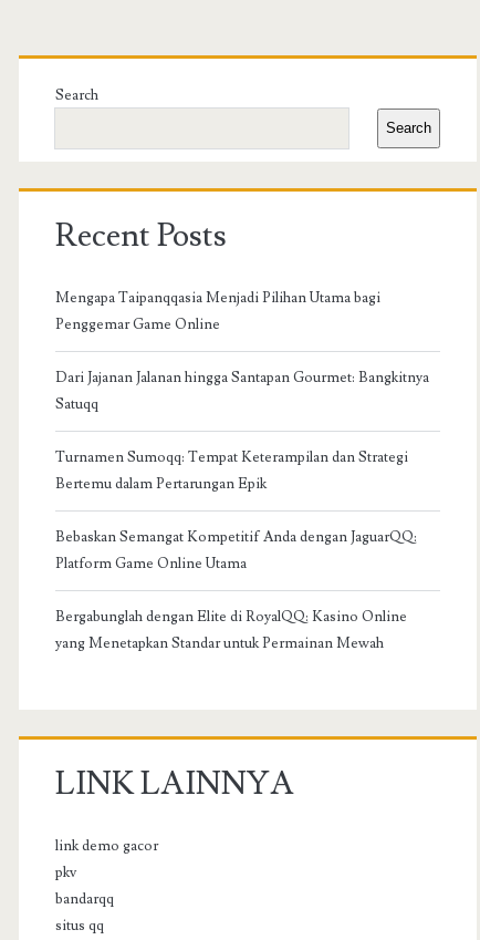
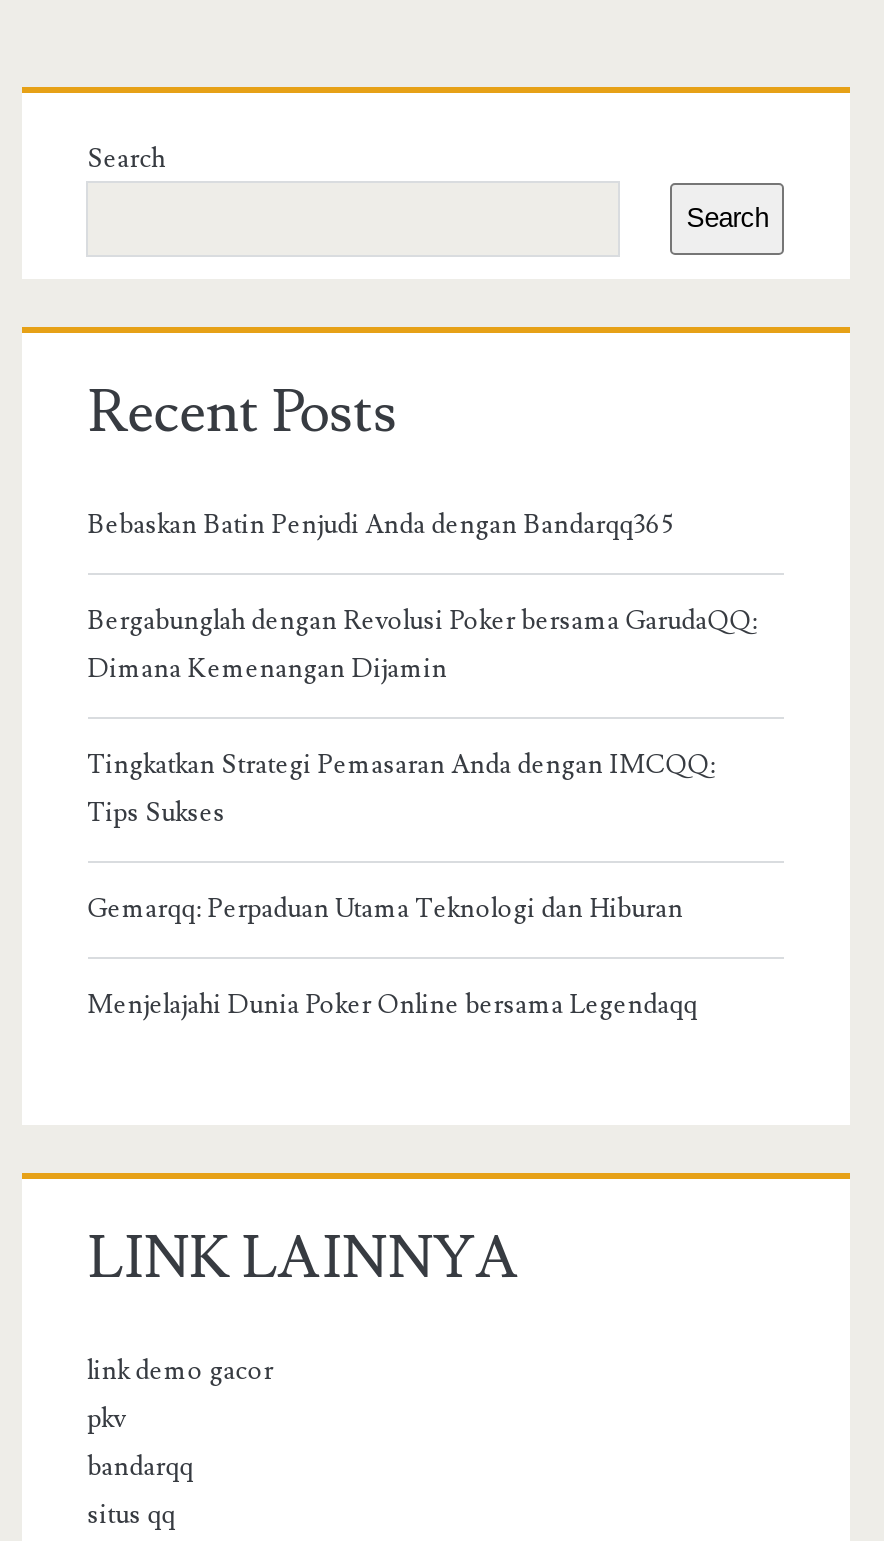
[55,289,429,652] Mengapa Taipanqqasia Menjadi Pilihan Utama bagi | Penggemar Game Online | Dari Jajanan Jalanan hingga Santapan Gourmet: Bangkitnya | Satuqq | Turnamen Sumoqq: Tempat Keterampilan dan Strategi | Bertemu dalam Pertarungan Epik | Bebaskan Semangat Kompetitif Anda dengan JaguarQQ: | Platform Game Online Utama | Bergabunglah dengan Elite di RoyalQQ: Kasino Online | yang Menetapkan Standar untuk Permainan Mewah -> [88,509,758,1021] Bebaskan Batin Penjudi Anda dengan Bandarqq365 | Bergabunglah dengan Revolusi Poker bersama GarudaQQ: | Dimana Kemenangan Dijamin | Tingkatkan Strategi Pemasaran Anda dengan IMCQQ: | Tips Sukses | Gemarqq: Perpaduan Utama Teknologi dan Hiburan | Menjelajahi Dunia Poker Online bersama Legendaqq

